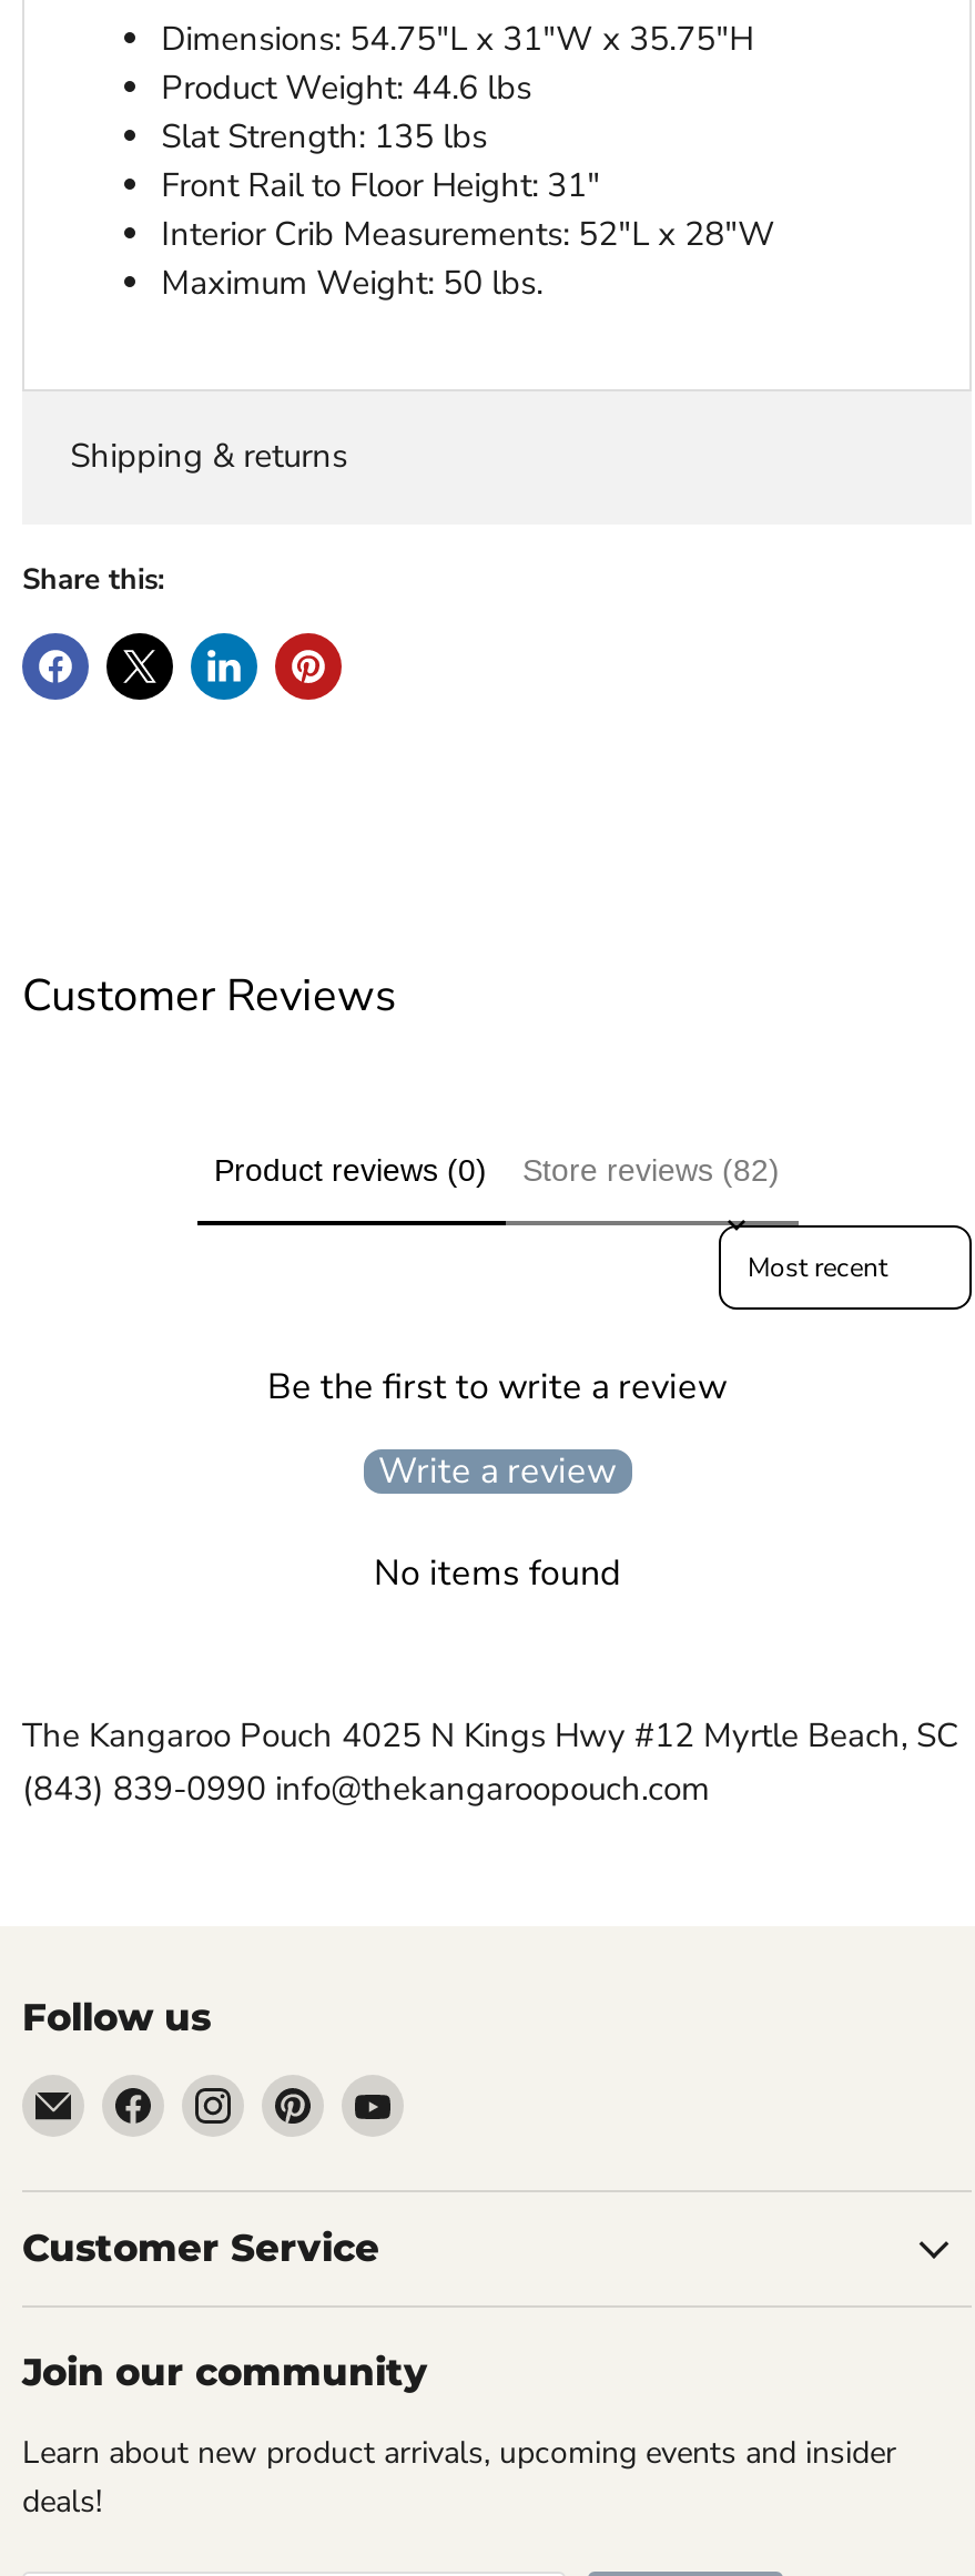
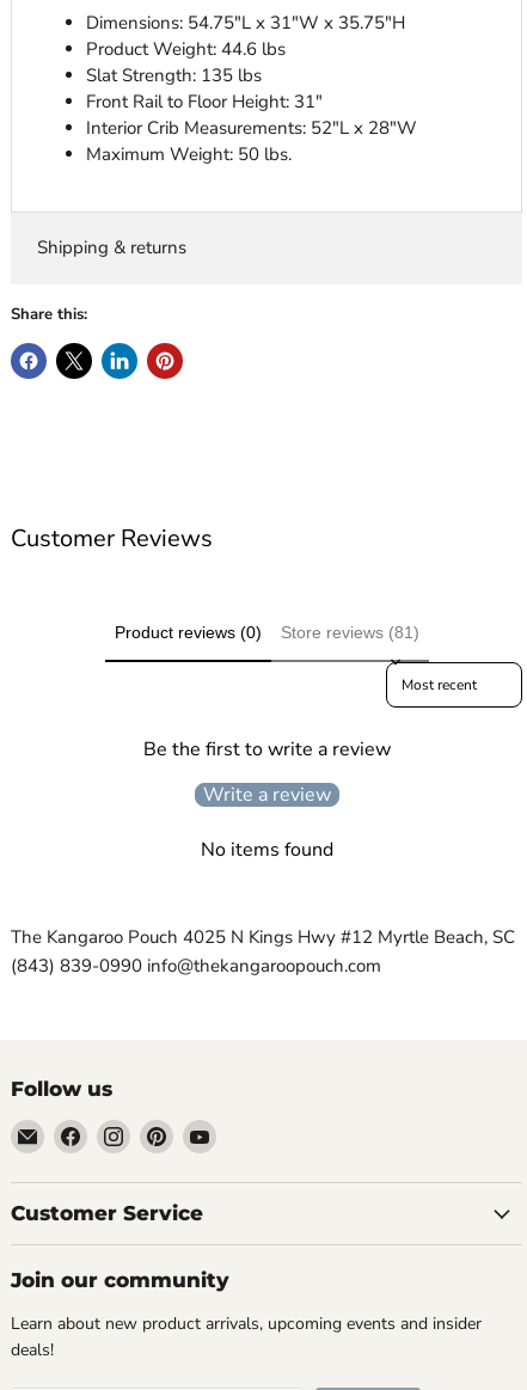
[522,1151,780,1187] Store reviews (82) -> [280,622,419,641] Store reviews (81)

